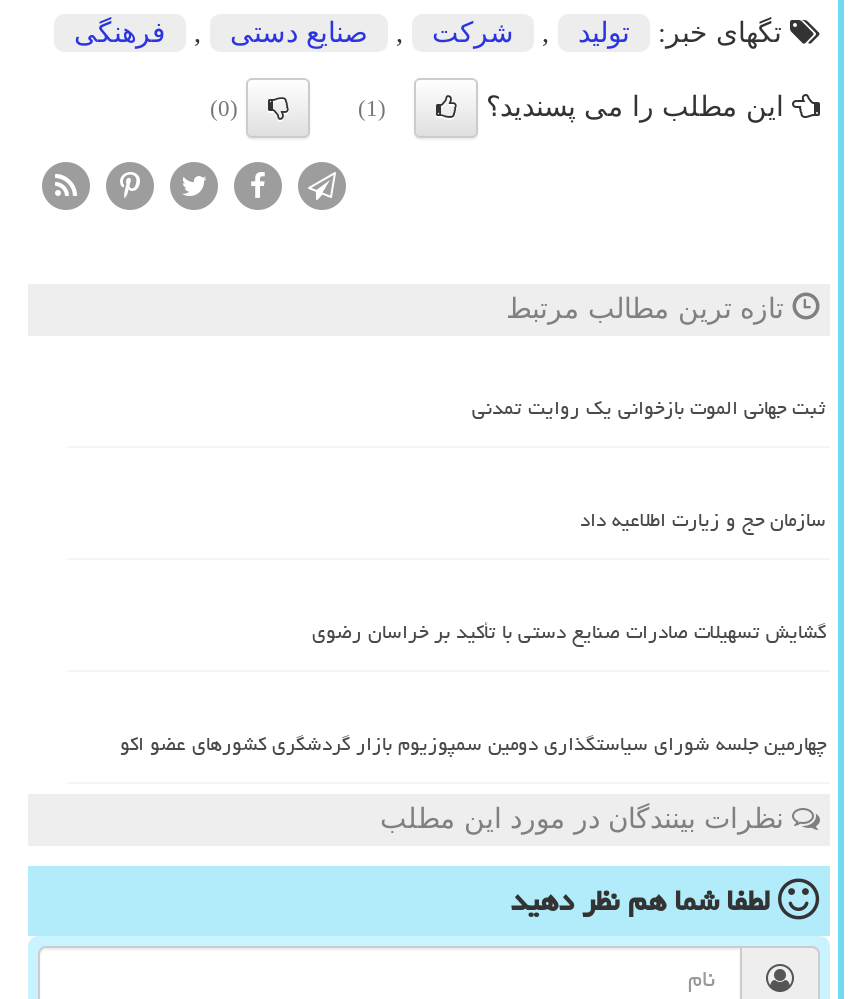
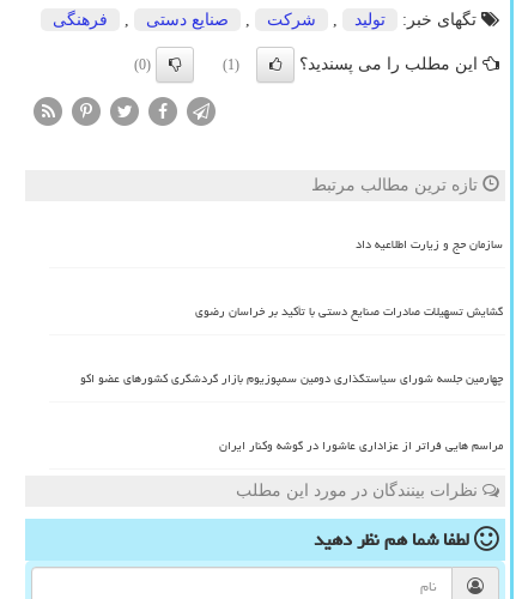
[472,388,826,428] ثبت جهانی الموت بازخوانی یک روایت تمدنی -> none
moved [120,500,826,764] -> [80,232,503,390]: سازمان حج و زیارت اطلاعیه داد | گشایش تسهیلات صادرات صنایع دستی با تأکید بر خراسان رضوی | چهارمین جلسه شورای سیاستگذاری دومین سمپوزیوم بازار گردشگری کشورهای عضو اکو
none -> [219,434,503,458] مراسم هایی فراتر از عزاداری عاشورا در گوشه وکنار ایران

